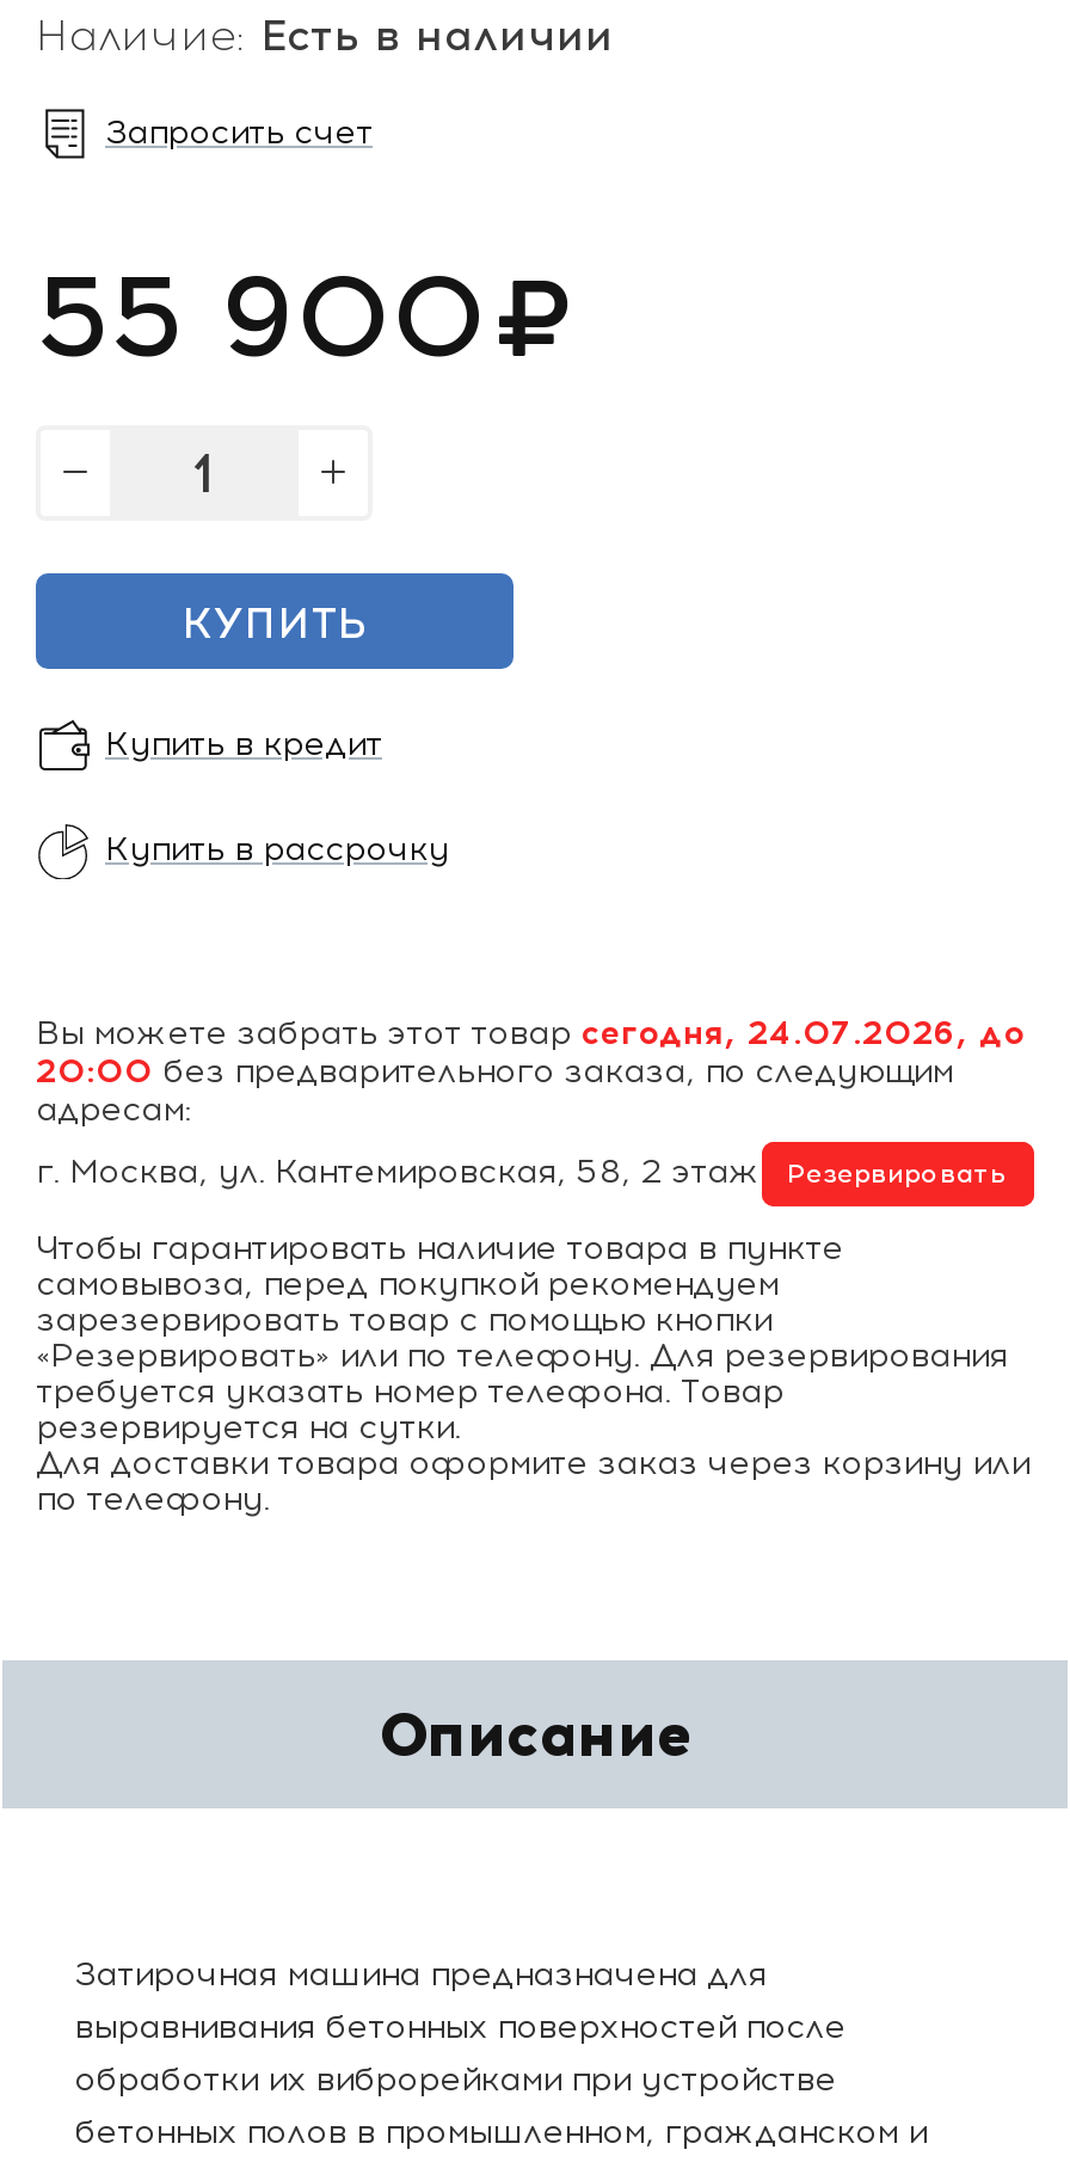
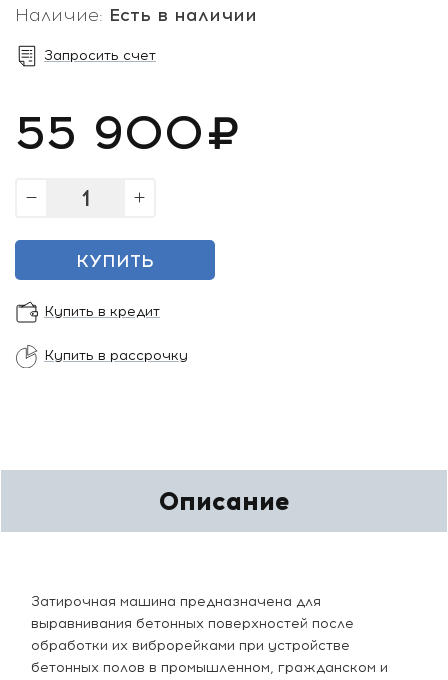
[36,1013,1029,1519] Вы можете забрать этот товар сегодня, 24.07.2026, до | 20:00 без предварительного заказа, по следующим | адресам: | г. Москва, ул. Кантемировская, 58, 2 этаж | Резервировать | Чтобы гарантировать наличие товара в пункте | самовывоза, перед покупкой рекомендуем | зарезервировать товар с помощью кнопки | «Резервировать» или по телефону. Для резервирования | требуется указать номер телефона. Товар | резервируется на сутки. | Для доставки товара оформите заказ через корзину или | по телефону. -> none

